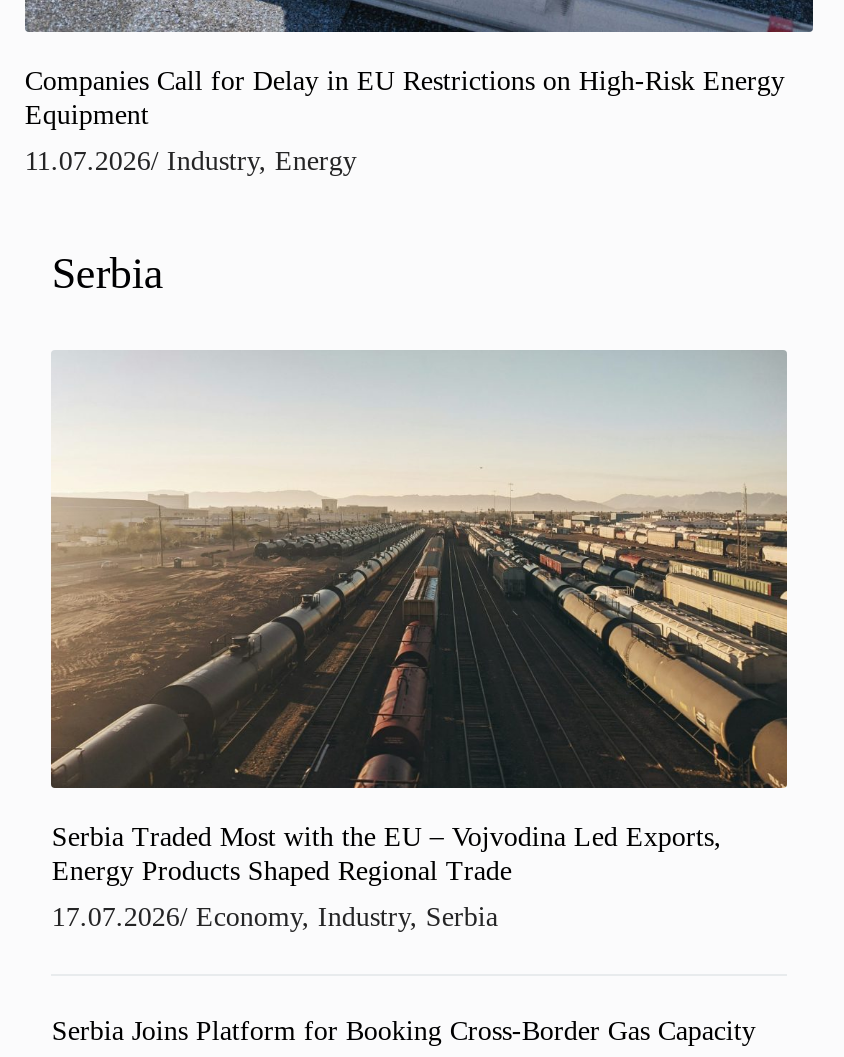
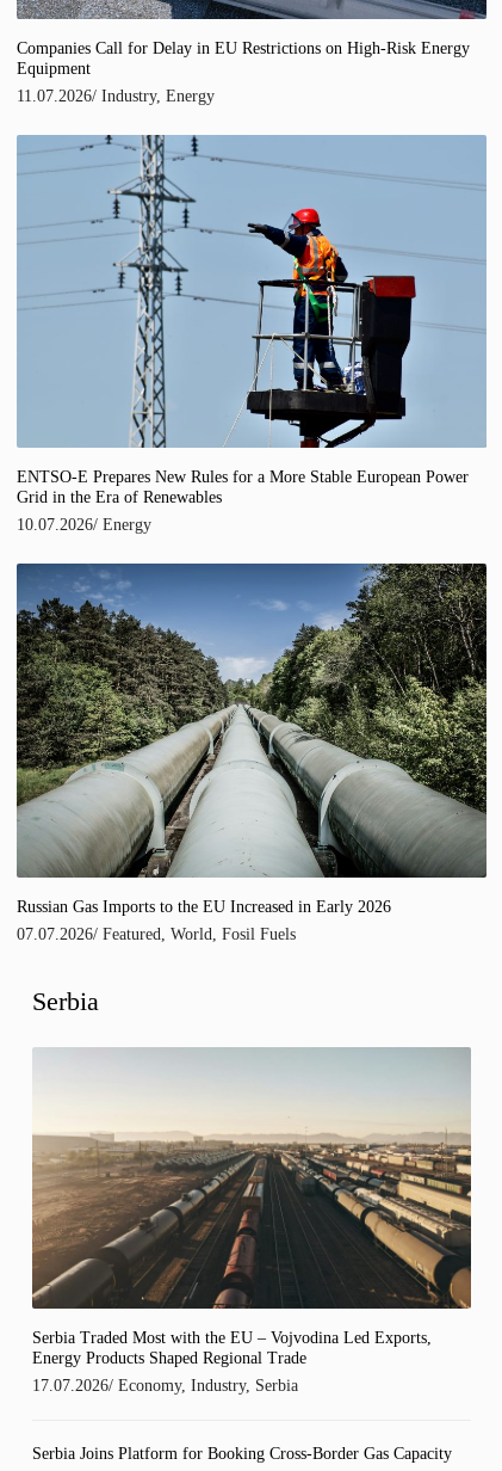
none -> [16,562,488,944] [image] | Russian Gas Imports to the EU Increased in Early 2026 | 07.07.2026/ Featured, World, Fosil Fuels
none -> [17,134,486,534] [image] | ENTSO-E Prepares New Rules for a More Stable European Power | Grid in the Era of Renewables | 10.07.2026/ Energy

